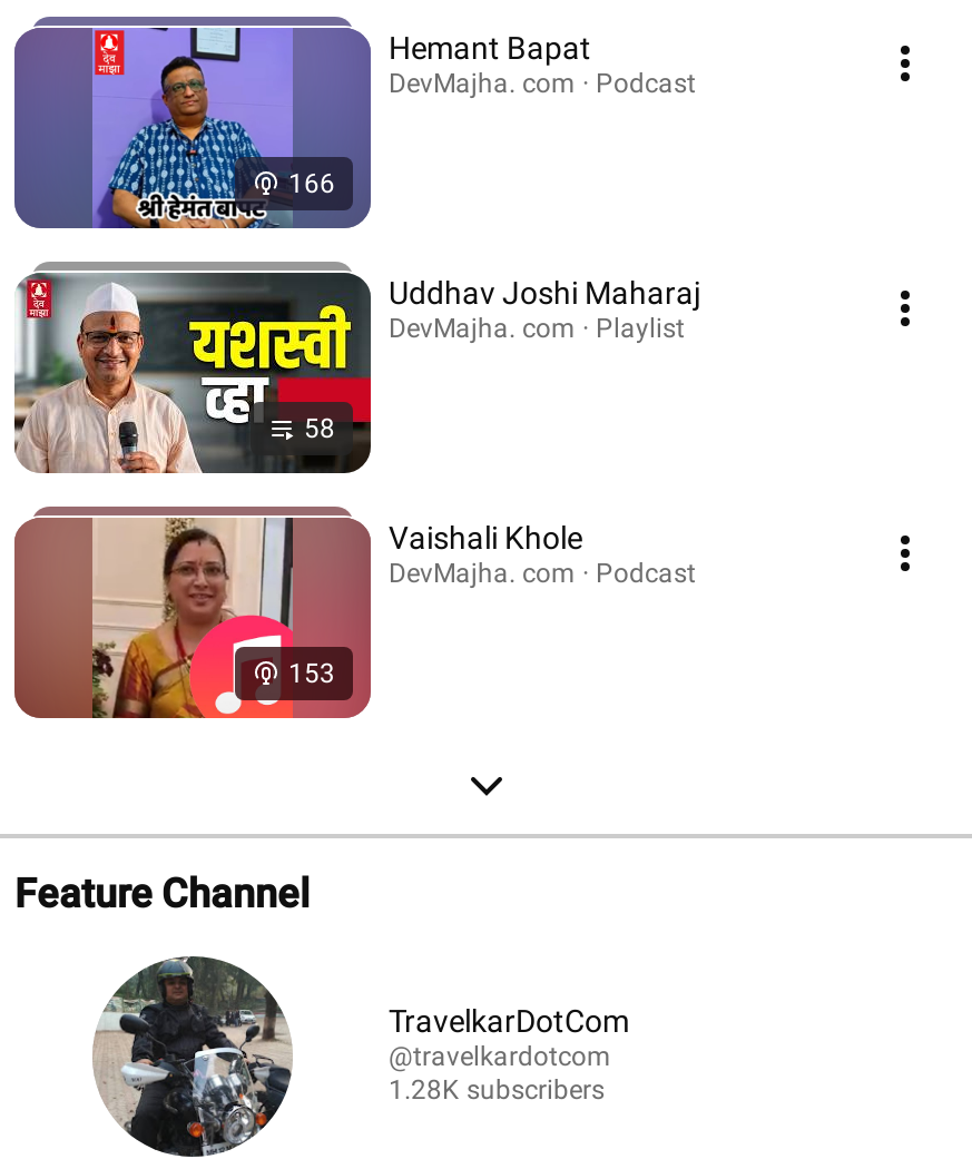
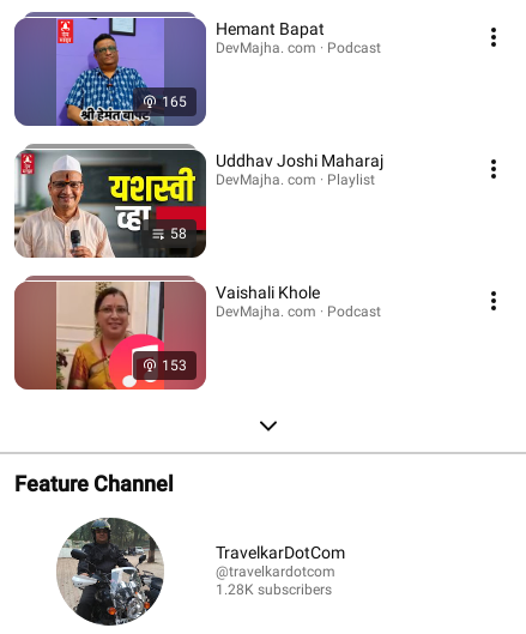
[288,168,335,199] 166 -> [162,93,187,110] 165

